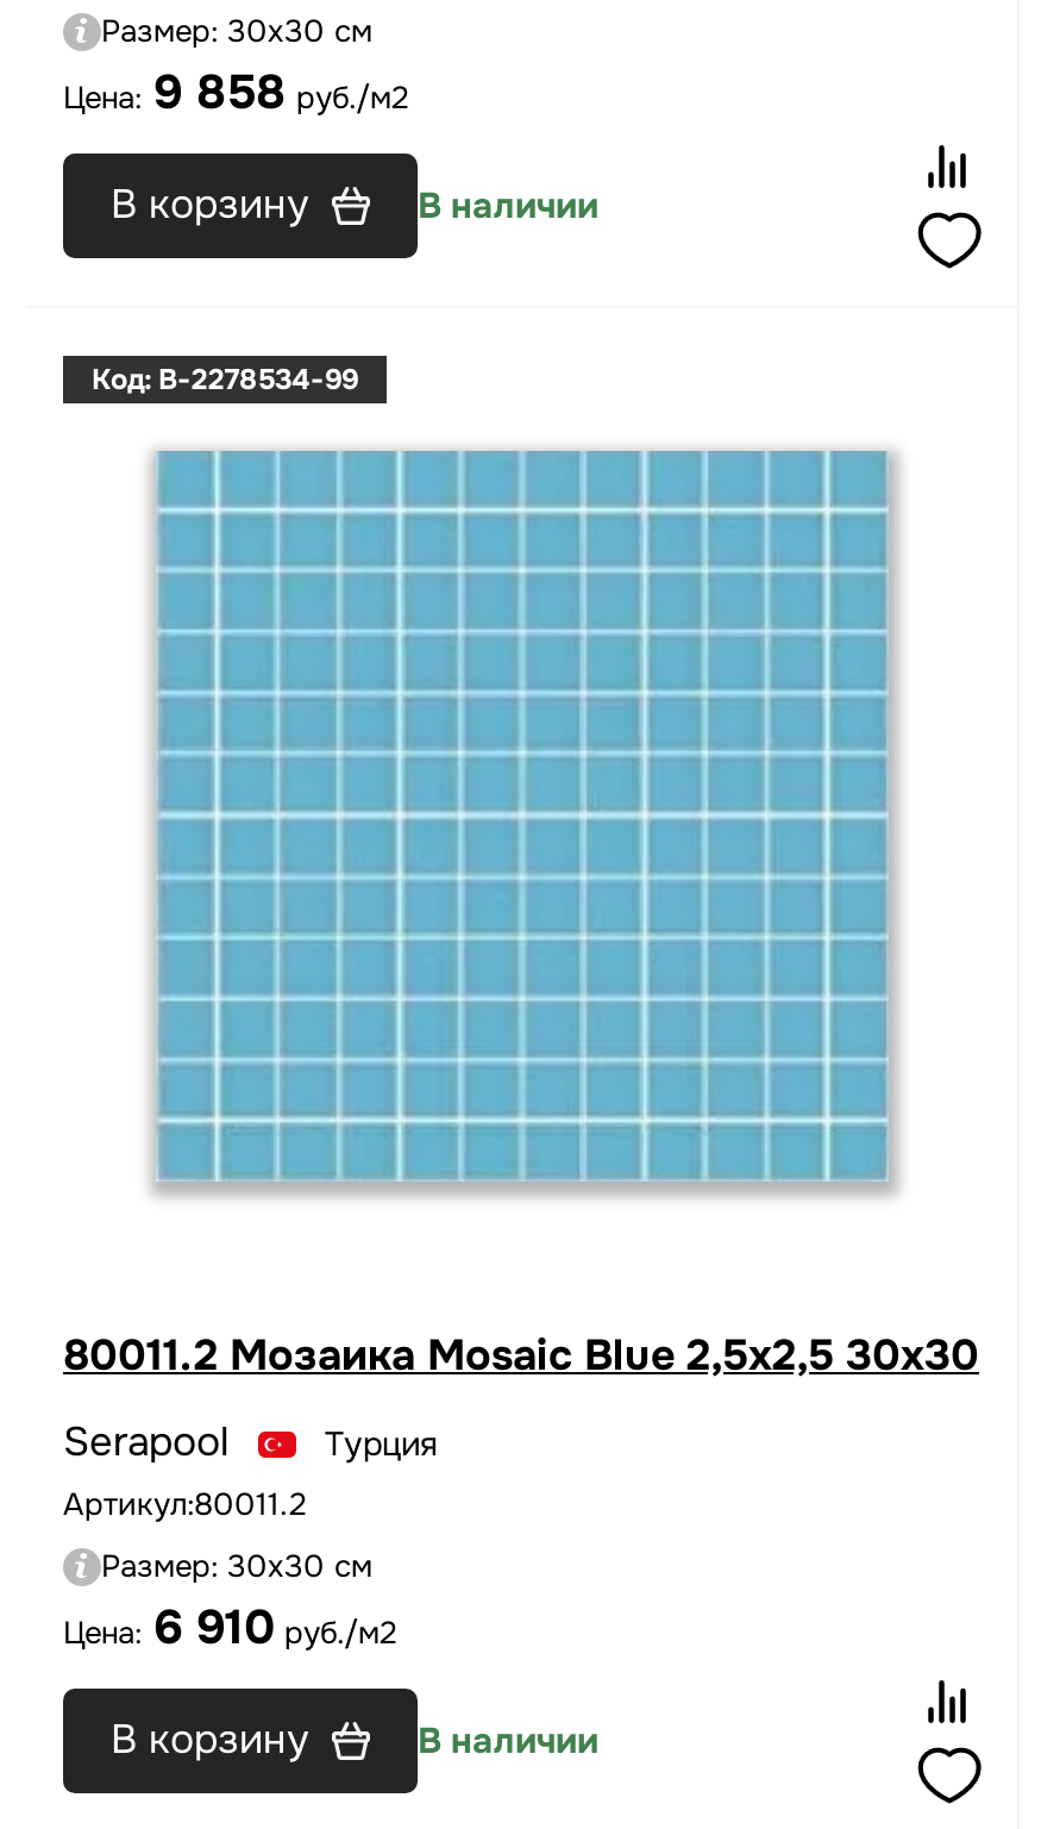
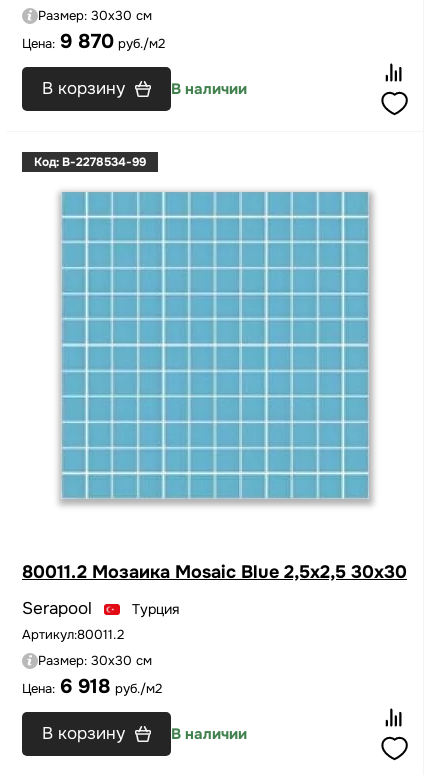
[63,63,408,123] Цена: 9 858 руб./м2 -> [22,29,165,54] Цена: 9 870 руб./м2
[63,1598,396,1658] Цена: 6 910 руб./м2 -> [22,674,162,699] Цена: 6 918 руб./м2

